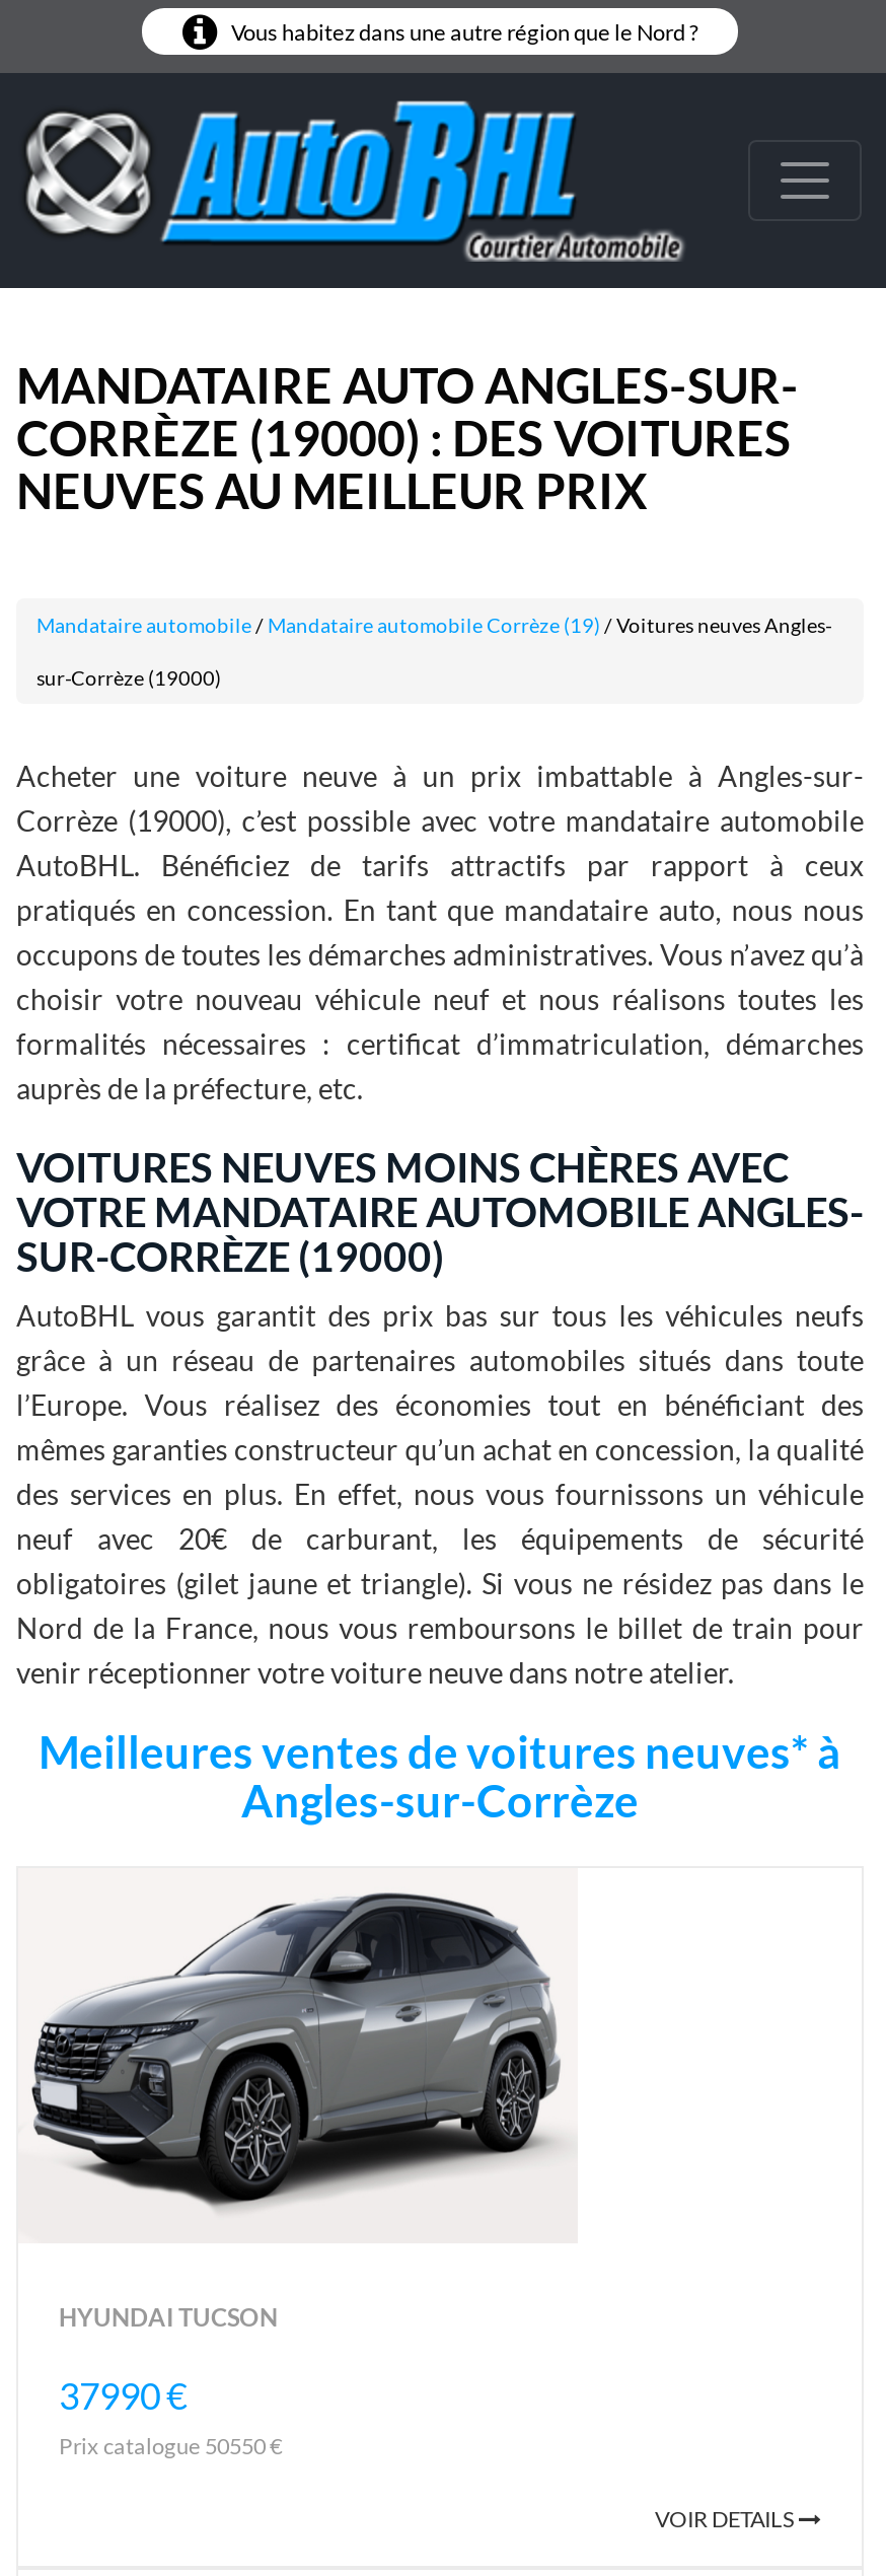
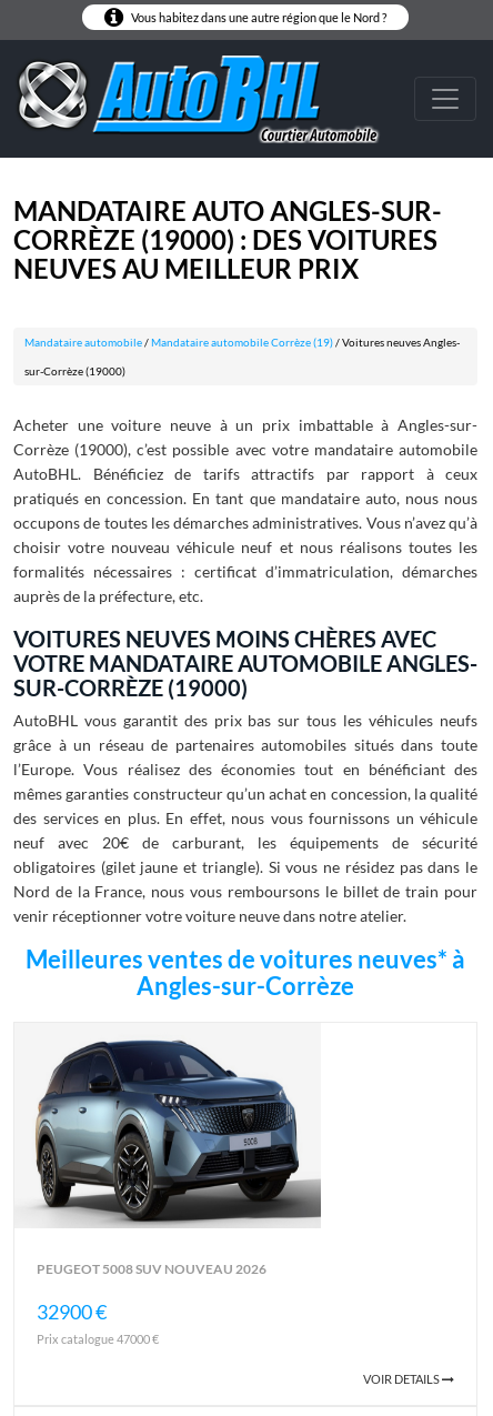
[30,1890,578,2333] [image] | HYUNDAI TUCSON -> [22,1036,322,1277] [image] | PEUGEOT 5008 SUV NOUVEAU 2026
[59,2373,282,2458] 37990 € | Prix catalogue 50550 € -> [37,1299,159,1346] 32900 € | Prix catalogue 47000 €

